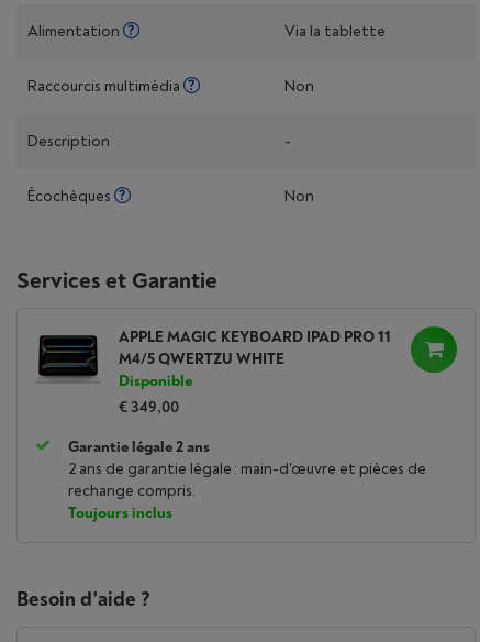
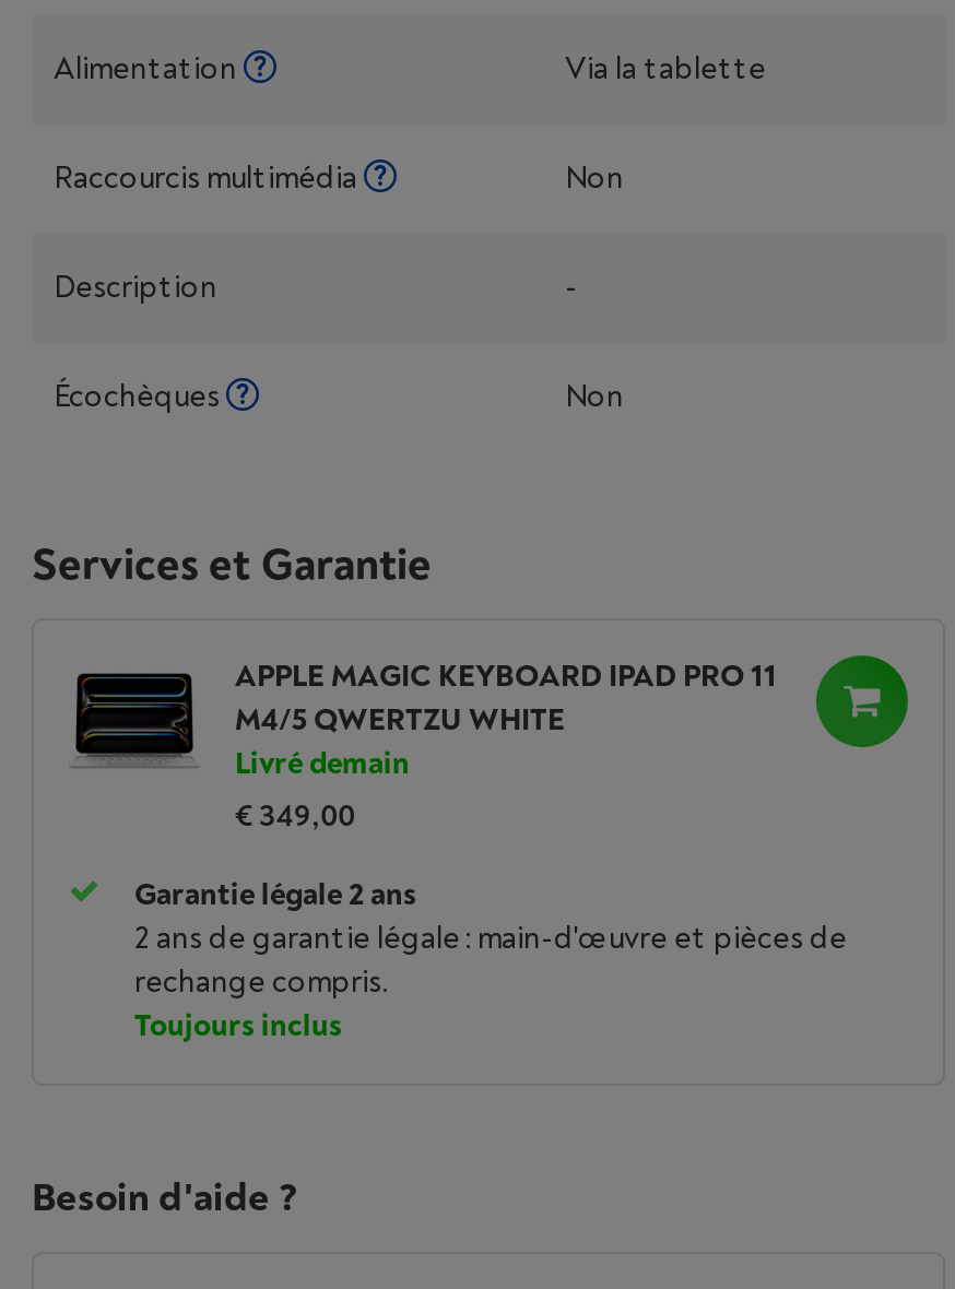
[119,372,192,390] Disponible -> [235,745,410,782] Livré demain

